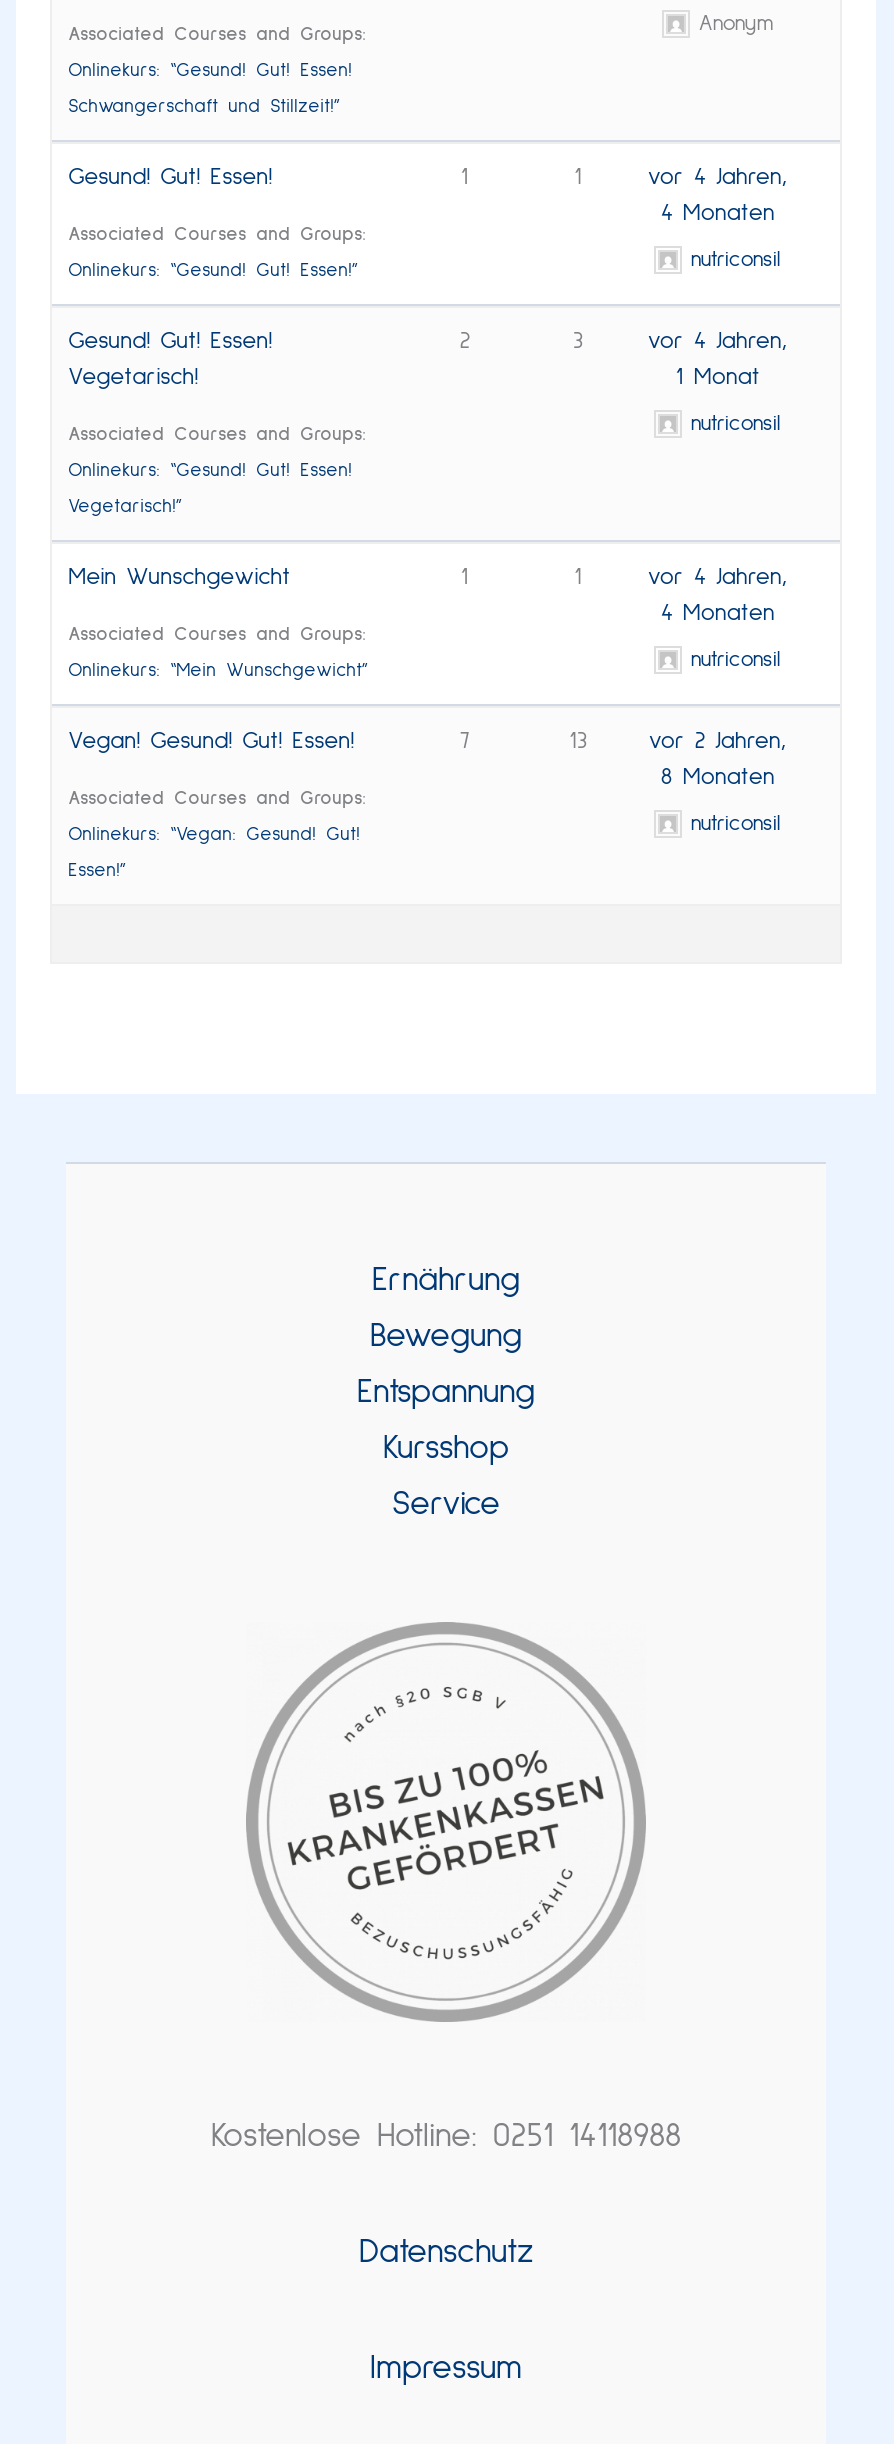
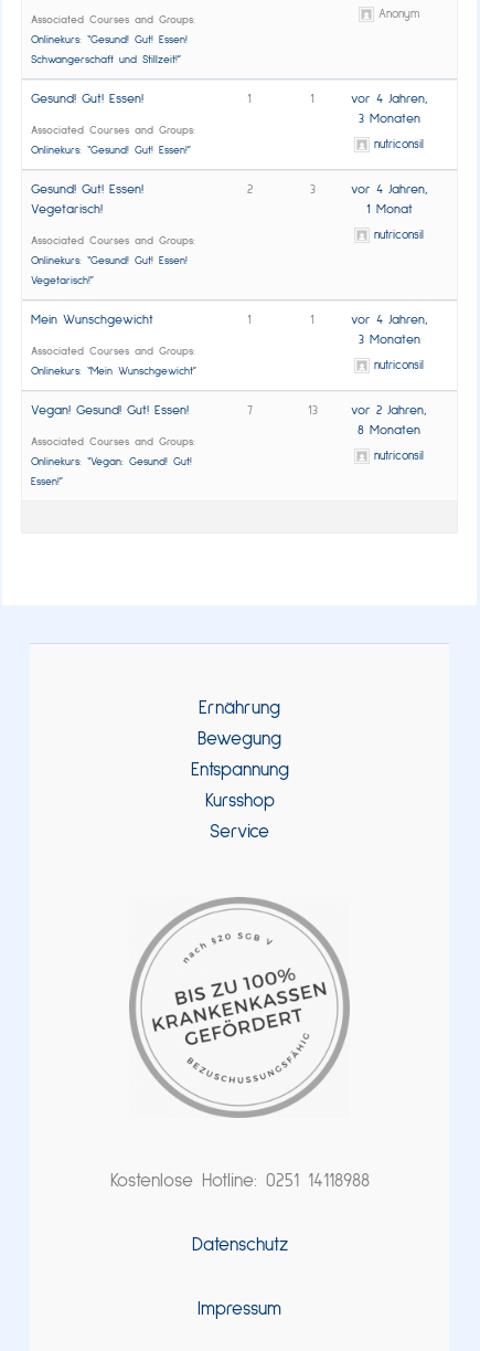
[661,201,775,225] 4 Monaten -> [359,112,420,125] 3 Monaten
[661,601,775,625] 4 Monaten -> [359,333,420,346] 3 Monaten

